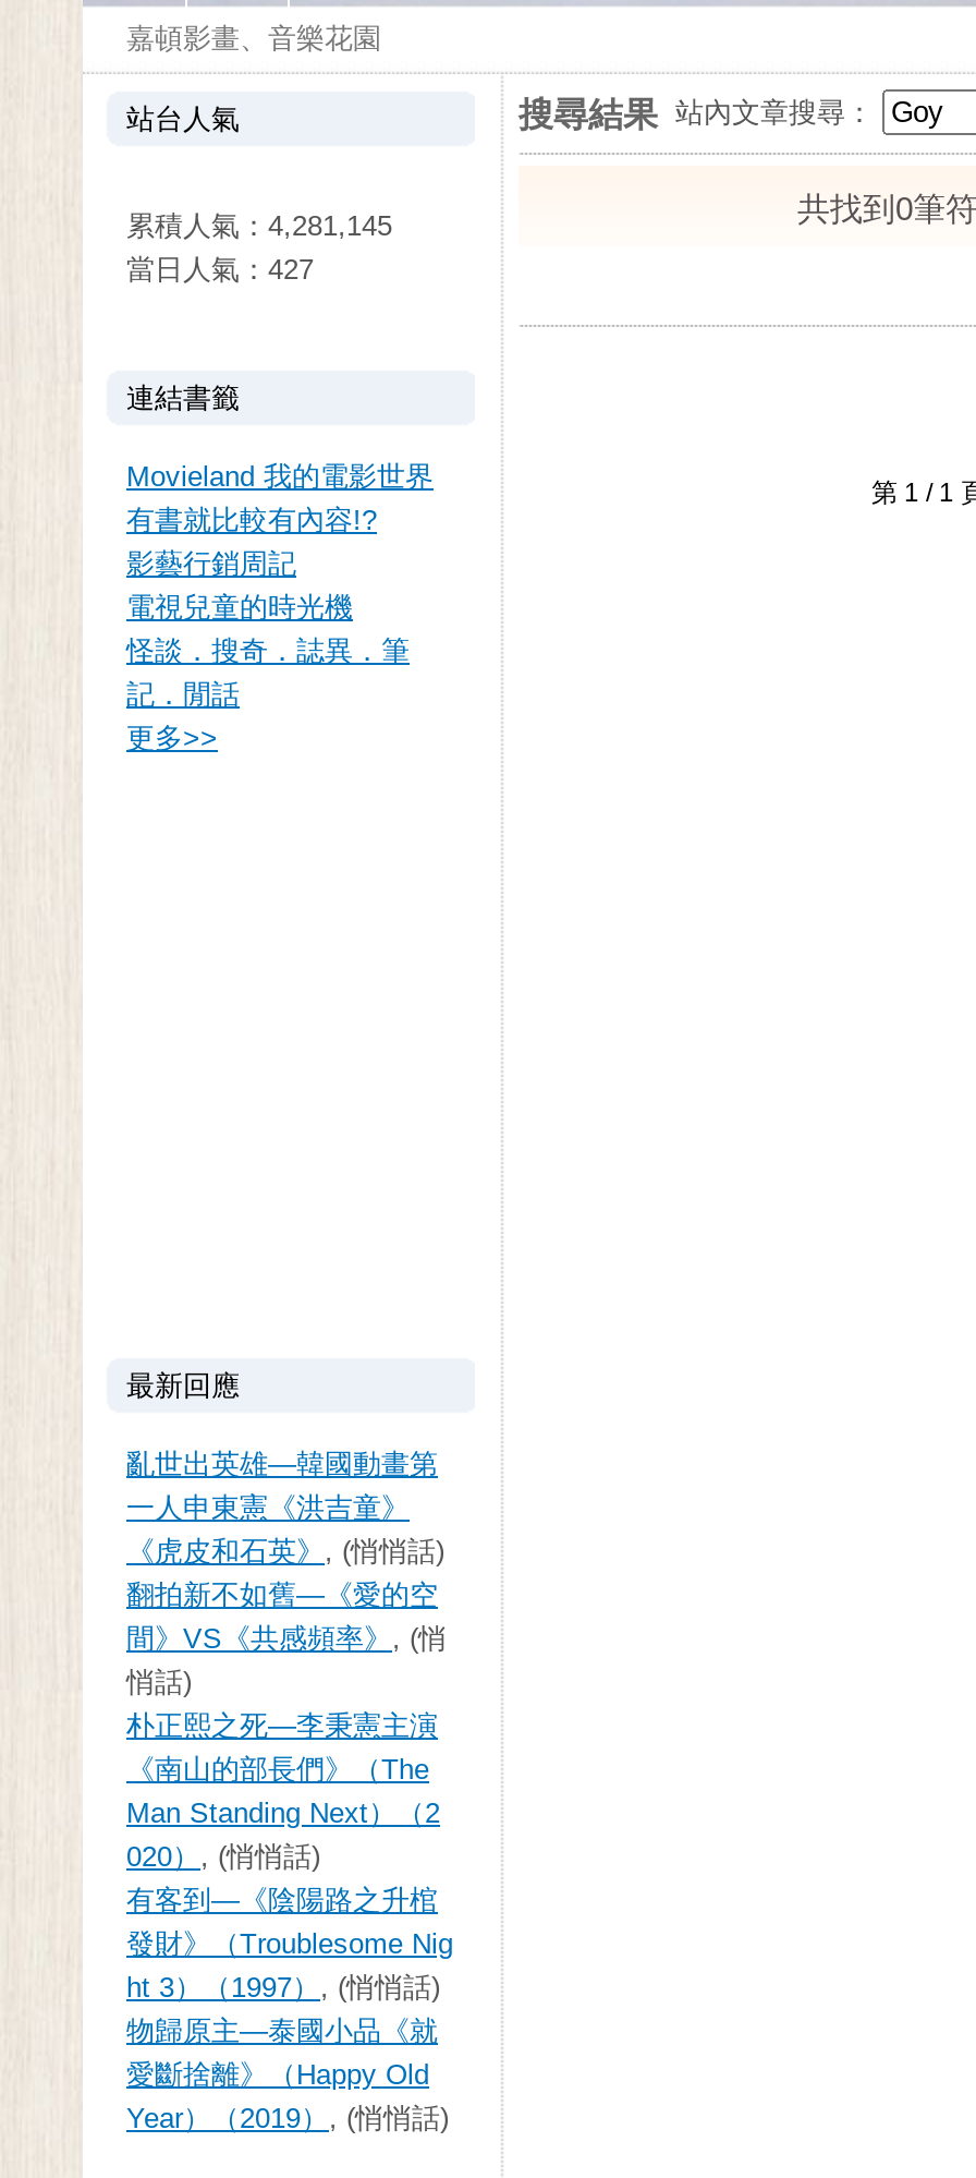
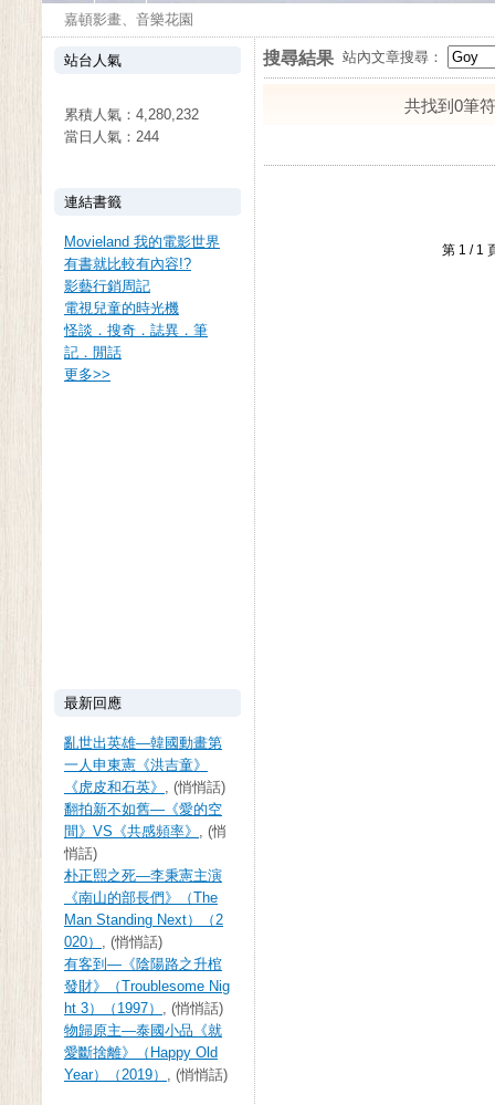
[126,209,392,242] 累積人氣：4,281,145 -> [64,106,199,123] 累積人氣：4,280,232
[126,253,314,286] 當日人氣：427 -> [64,128,159,145] 當日人氣：244

